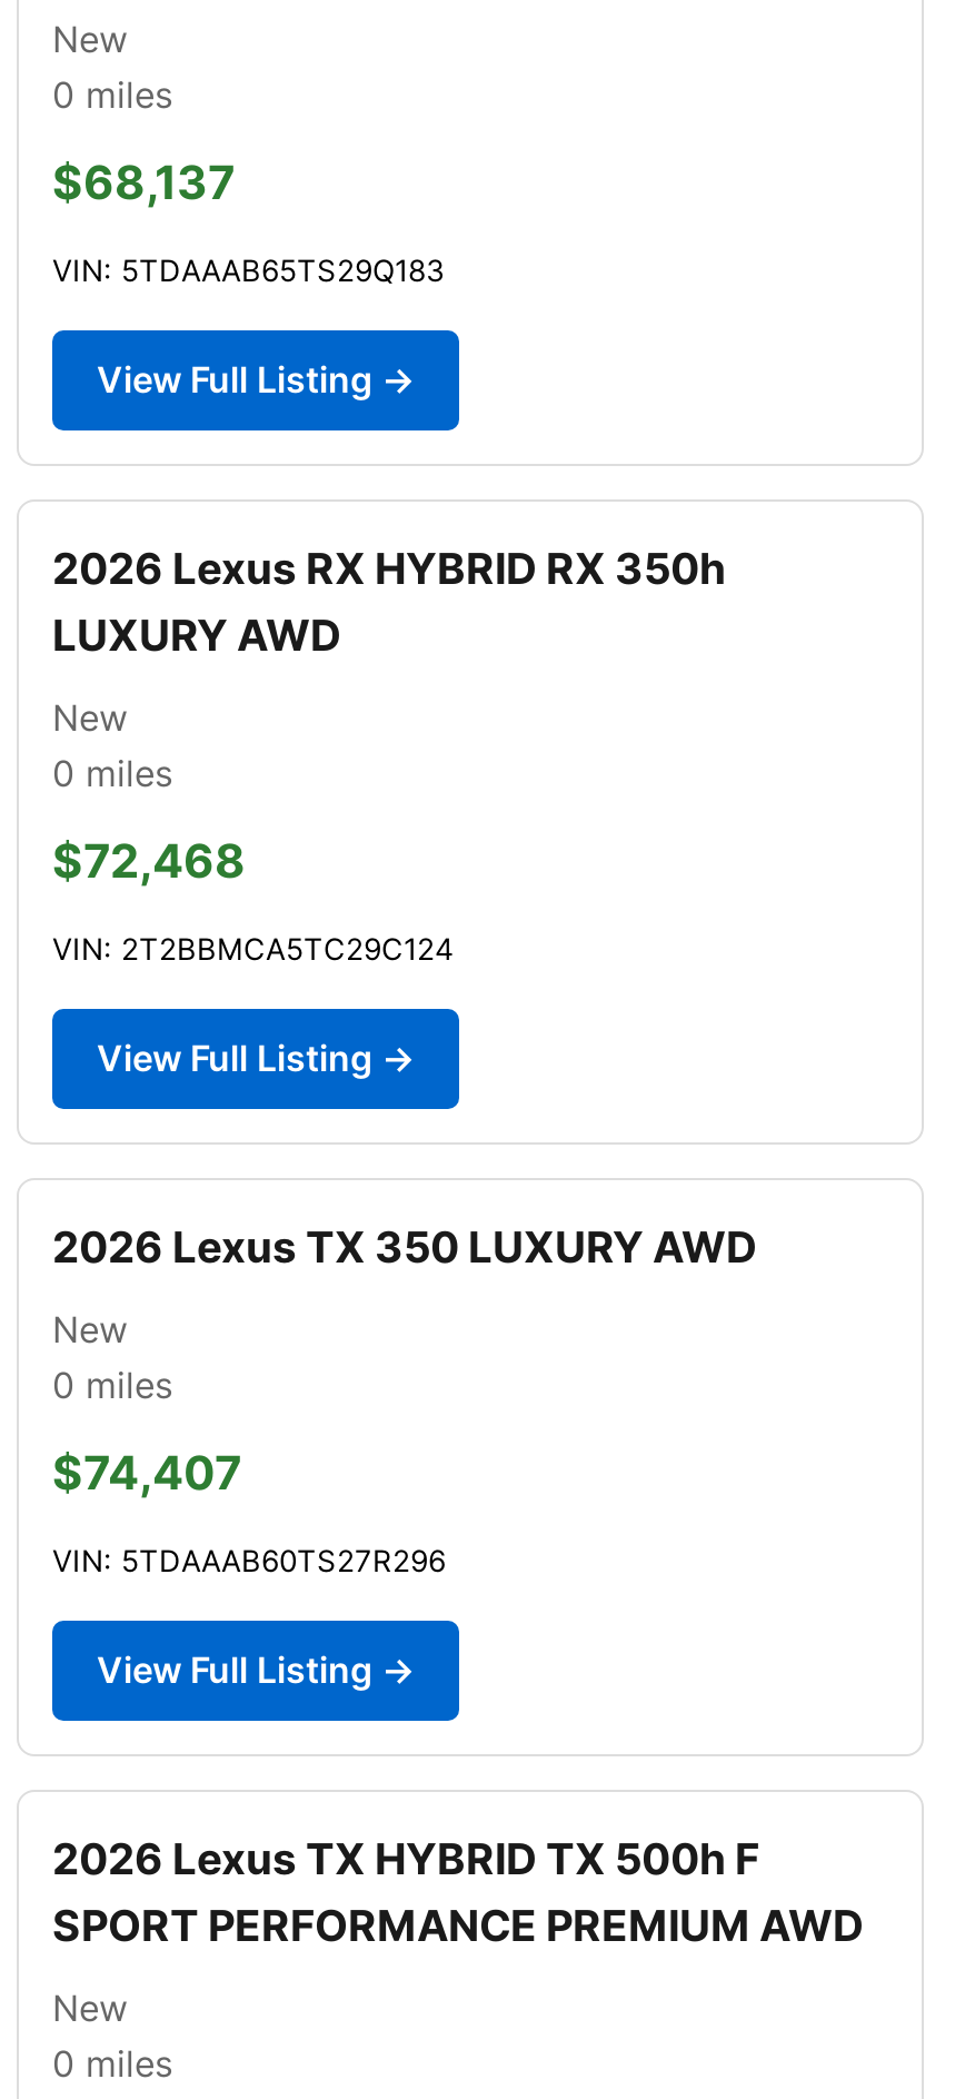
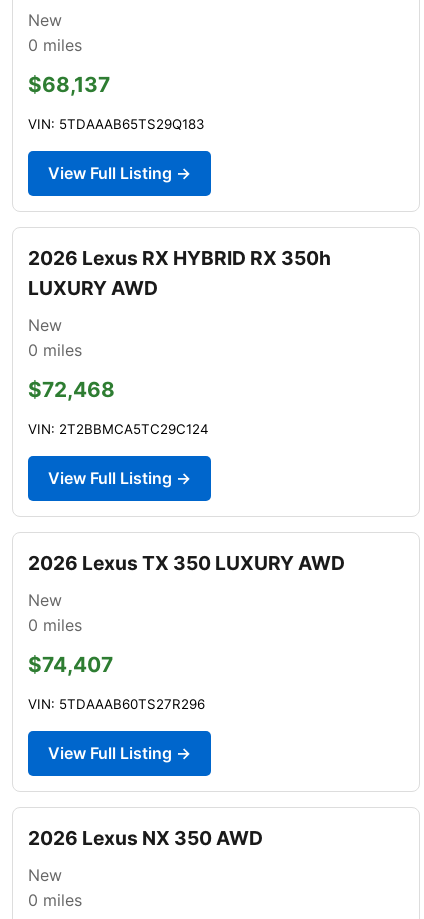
[52,1832,864,1952] 2026 Lexus TX HYBRID TX 500h F | SPORT PERFORMANCE PREMIUM AWD -> [28,826,263,850] 2026 Lexus NX 350 AWD

